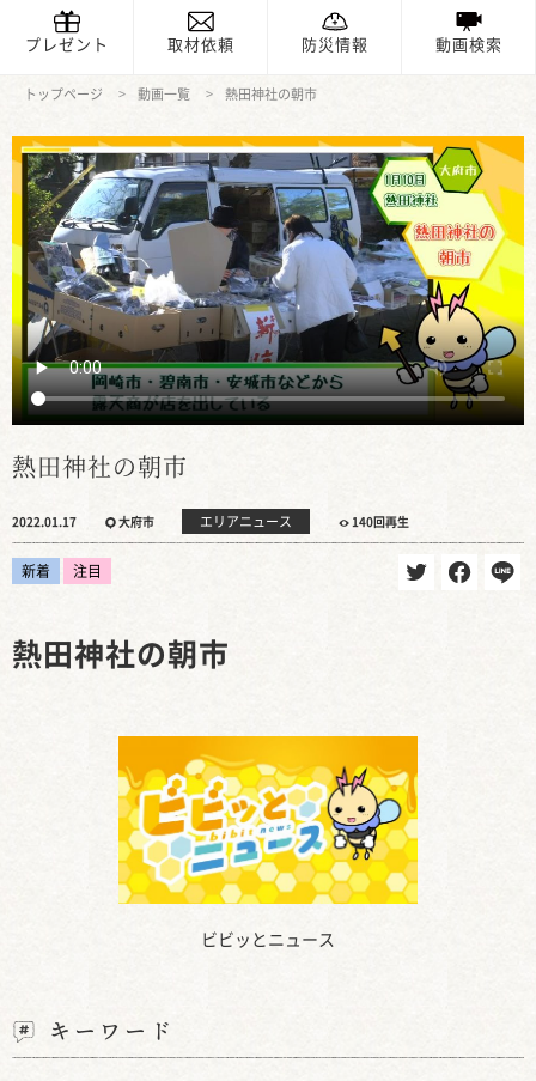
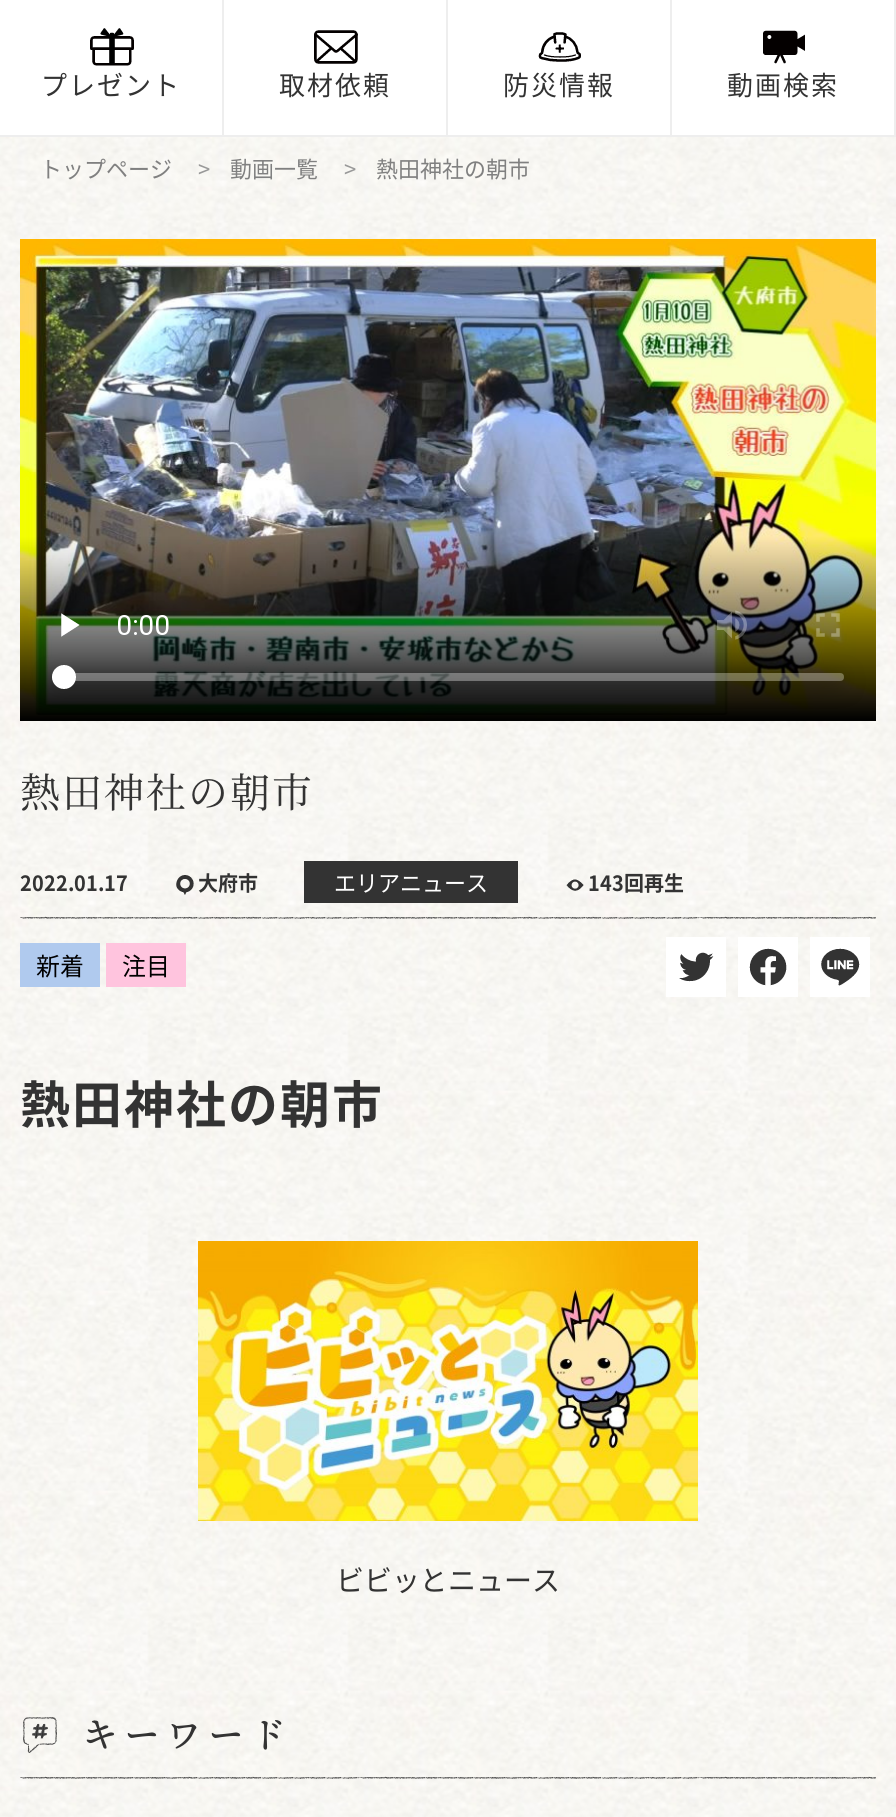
[352,516,409,528] 140回再生 -> [588,873,684,893] 143回再生

